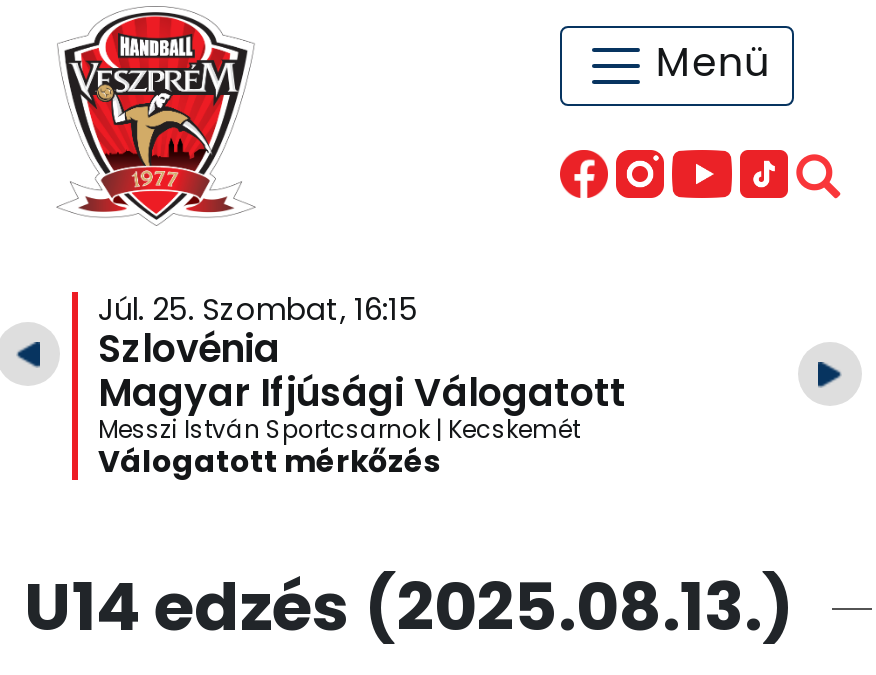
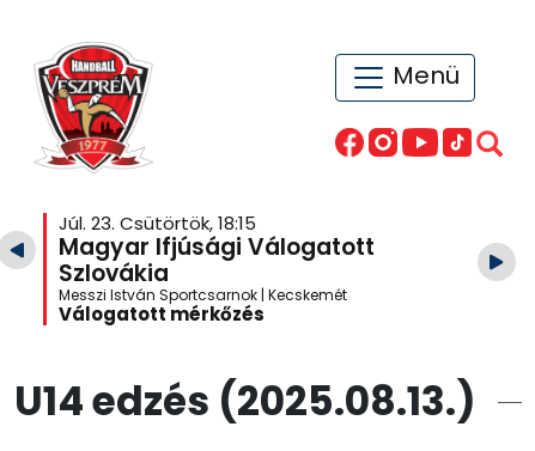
[98,288,418,376] Júl. 25. Szombat, 16:15 | Szlovénia -> [59,211,256,236] Júl. 23. Csütörtök, 18:15
moved [98,366,626,420] -> [59,231,375,263]: Magyar Ifjúsági Válogatott
none -> [59,257,169,290] Szlovákia

